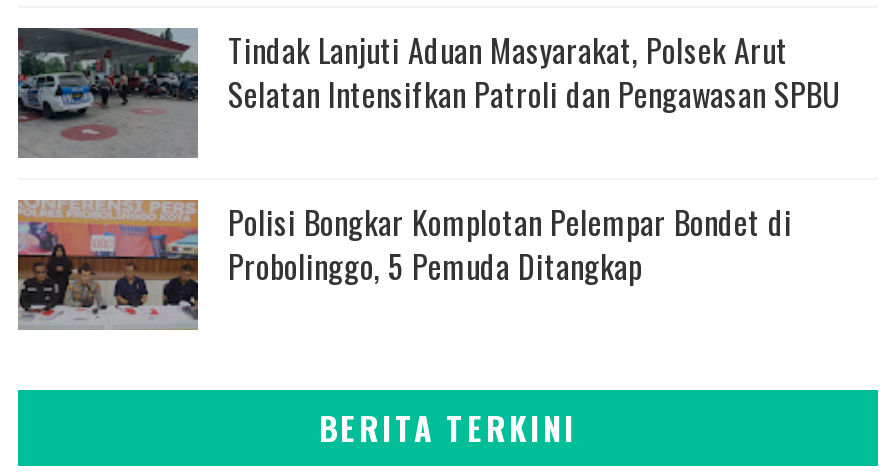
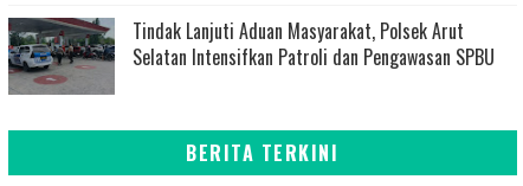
[16,197,792,326] [image] | Polisi Bongkar Komplotan Pelempar Bondet di | Probolinggo, 5 Pemuda Ditangkap -> none

